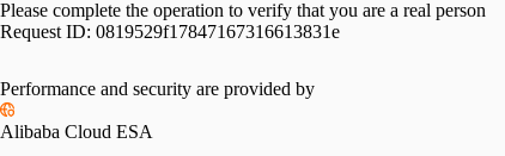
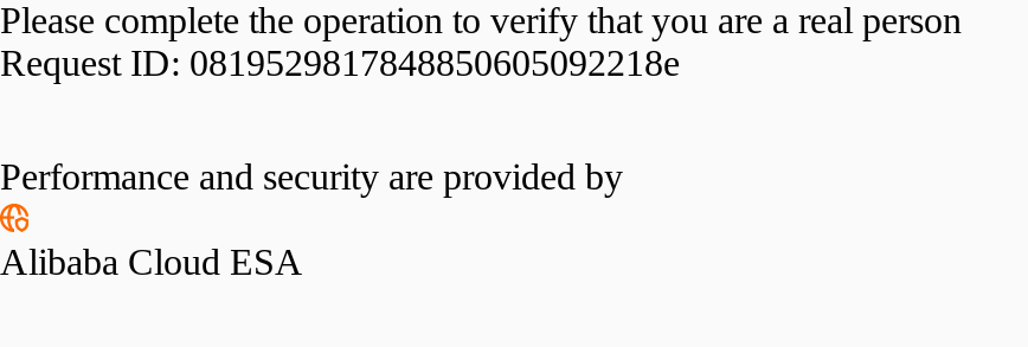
[0,21,340,42] Request ID: 0819529f17847167316613831e -> [0,43,680,83] Request ID: 0819529817848850605092218e

